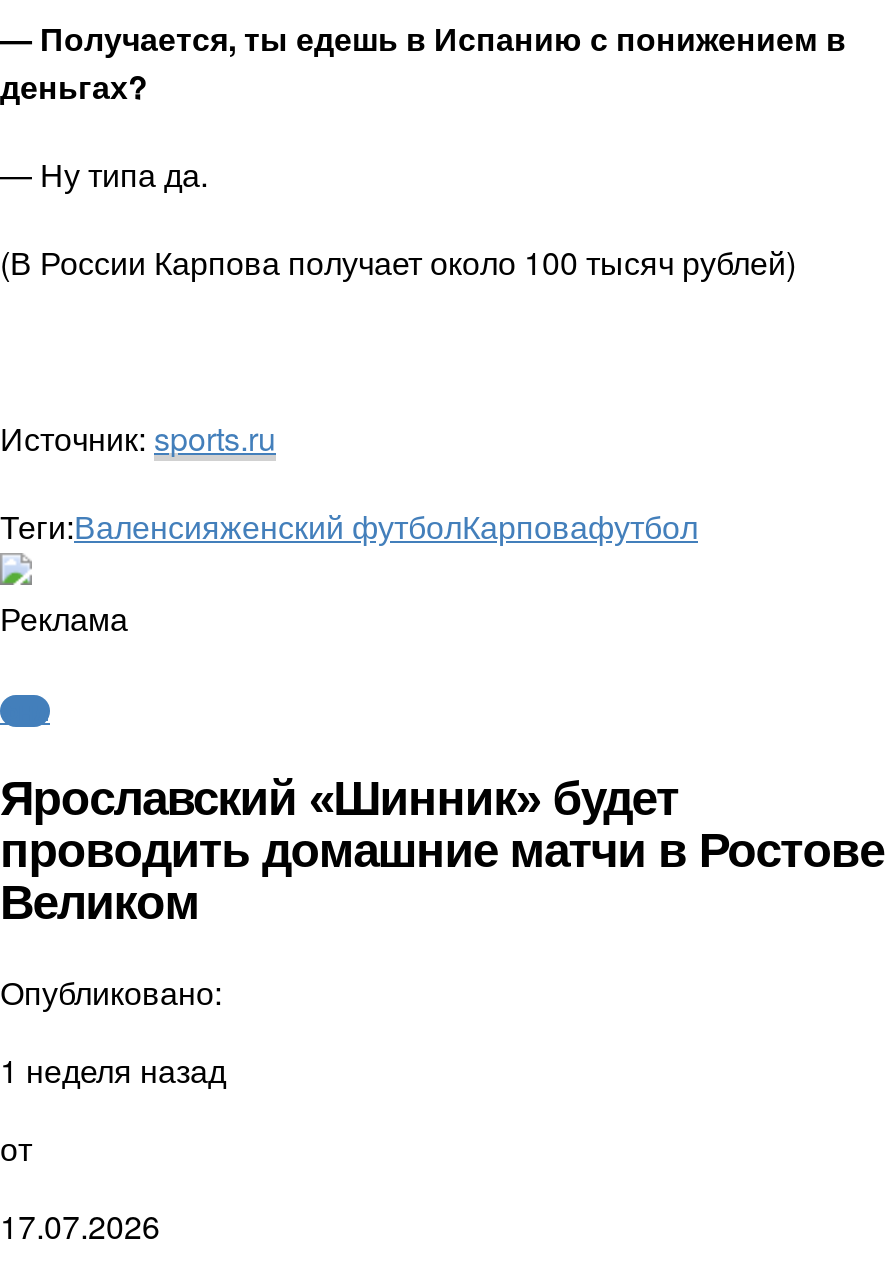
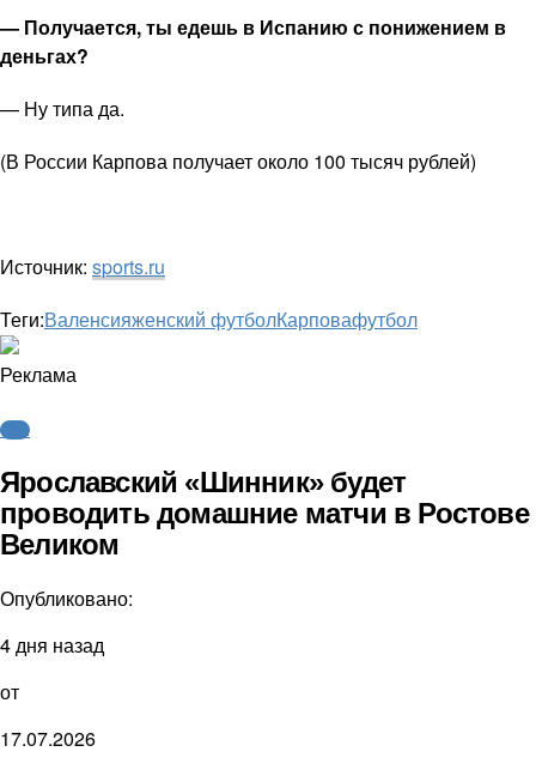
[0,1046,226,1092] 1 неделя назад -> [0,630,104,658] 4 дня назад

